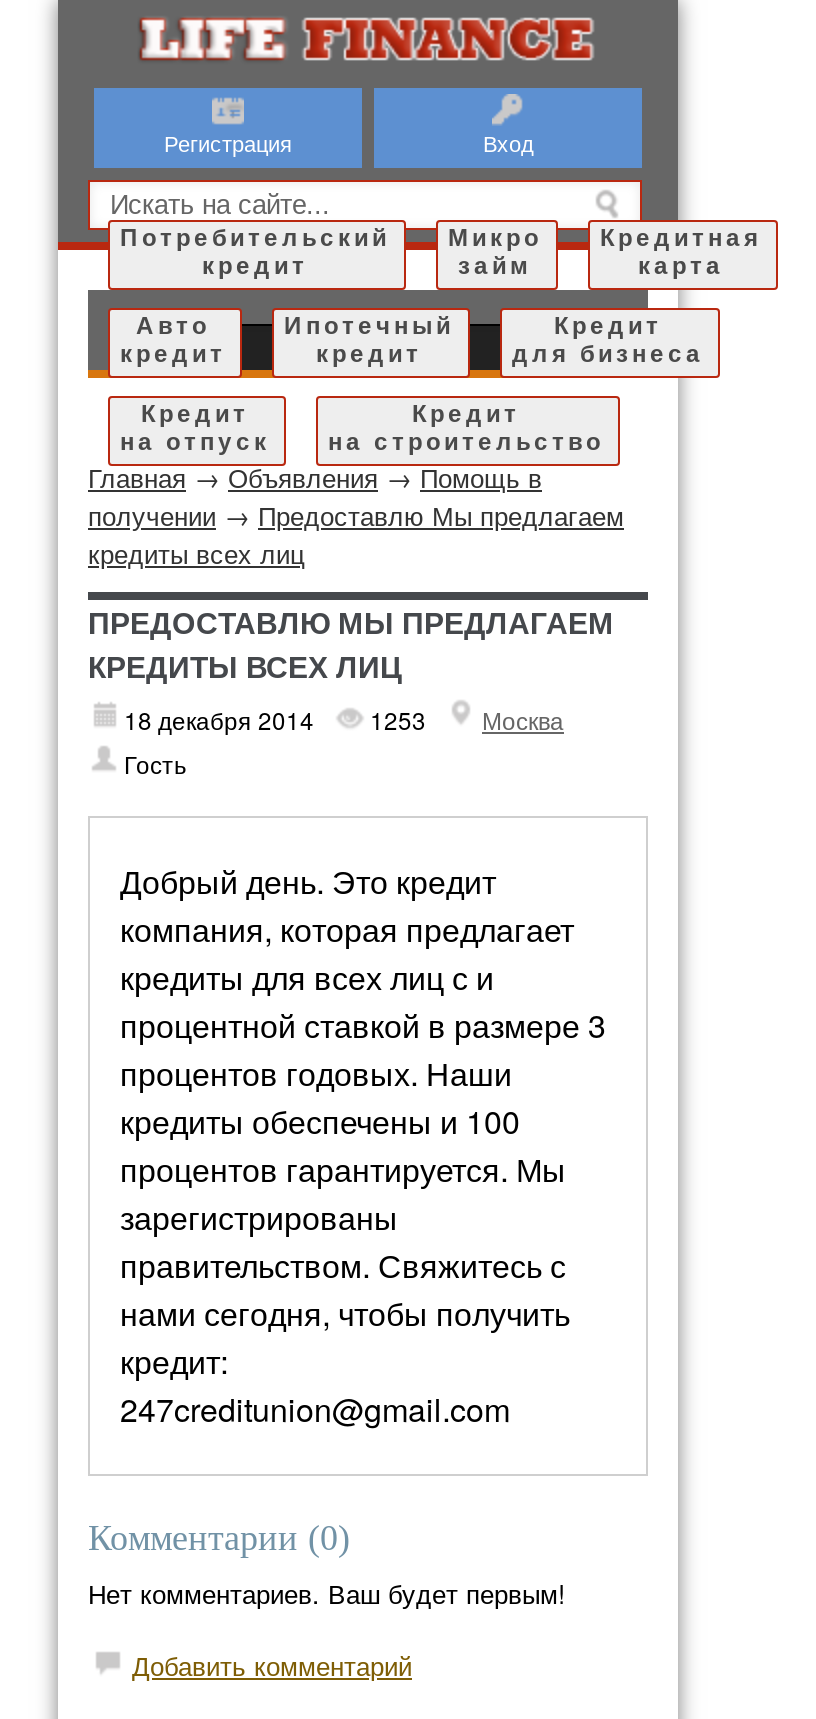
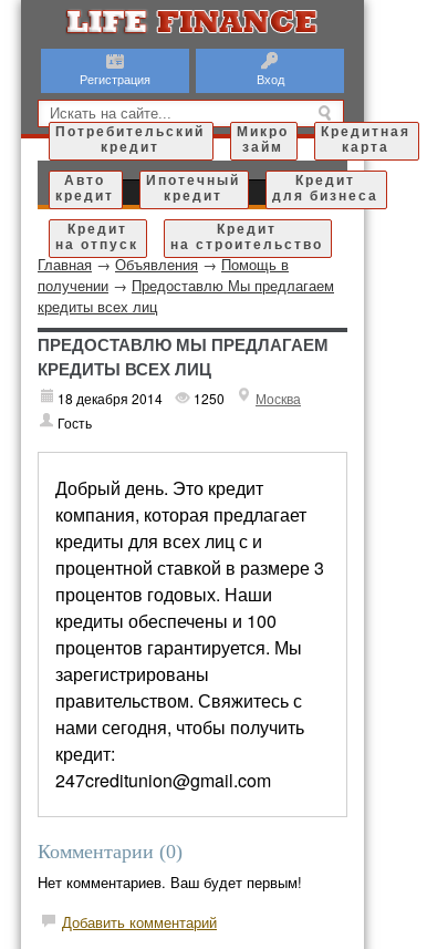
[124,702,564,736] 18 декабря 2014 1253 Москва -> [58,389,301,408] 18 декабря 2014 1250 Москва

